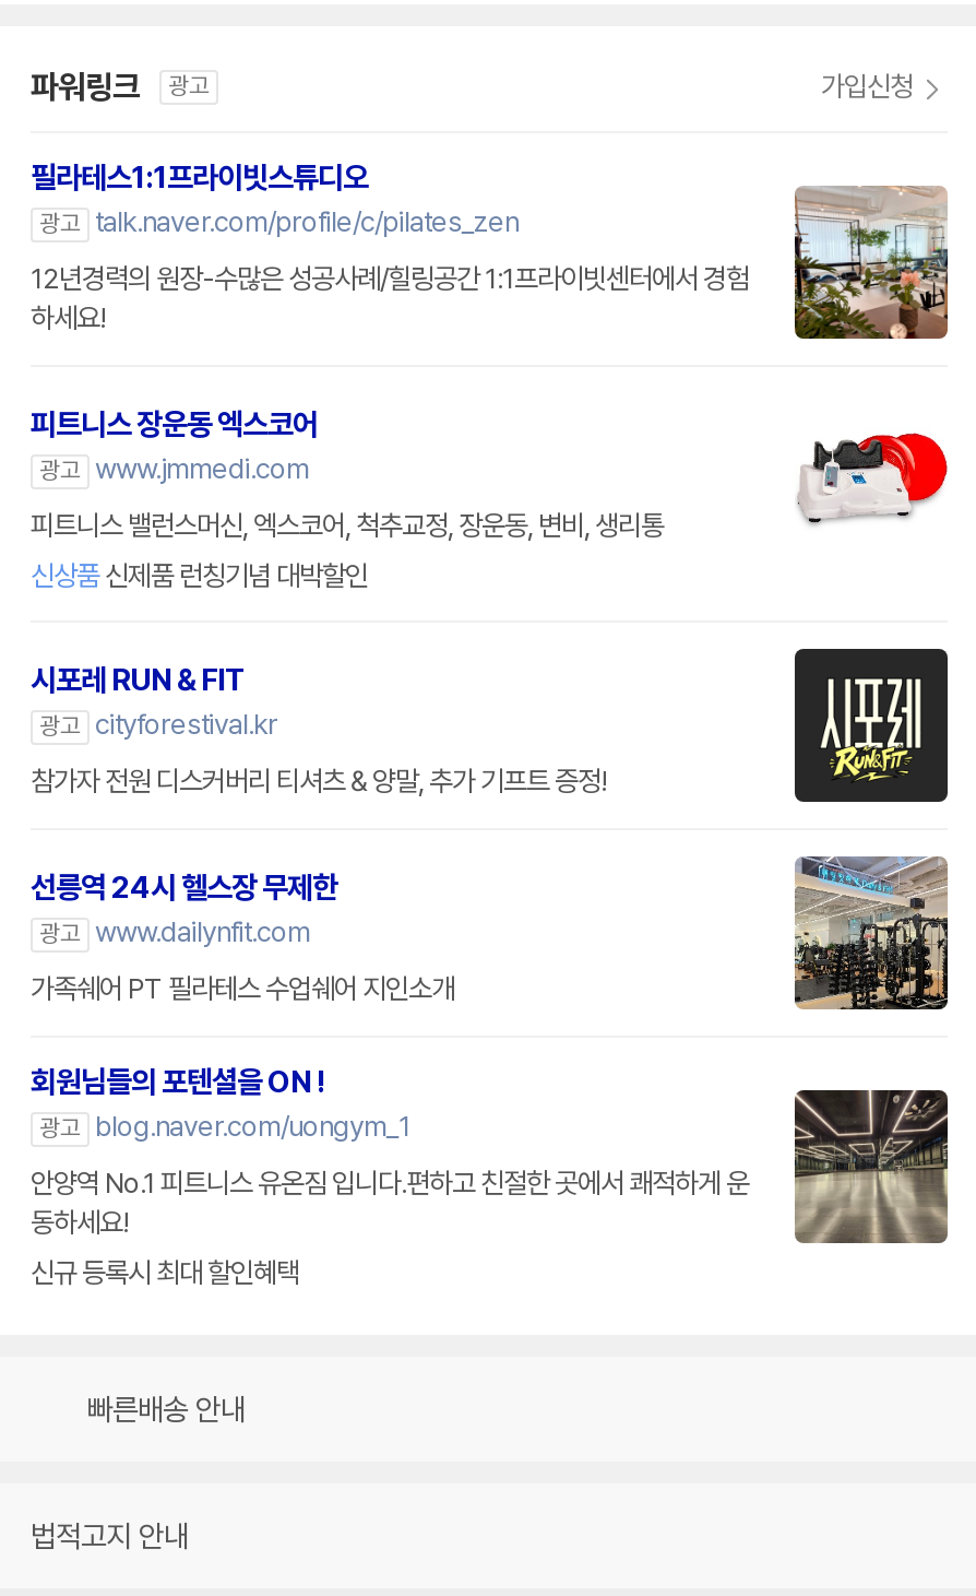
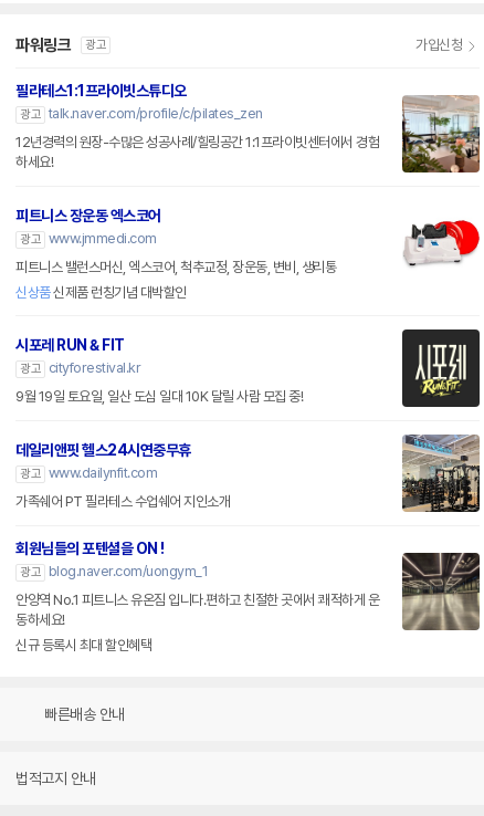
[31,765,606,798] 참가자 전원 디스커버리 티셔츠 & 양말, 추가 기프트 증정! -> [15,388,303,405] 9월 19일 토요일, 일산 도심 일대 10K 달릴 사람 모집 중!
[31,870,337,905] 선릉역 24시 헬스장 무제한 -> [15,441,191,459] 데일리앤핏 헬스24시연중무휴

